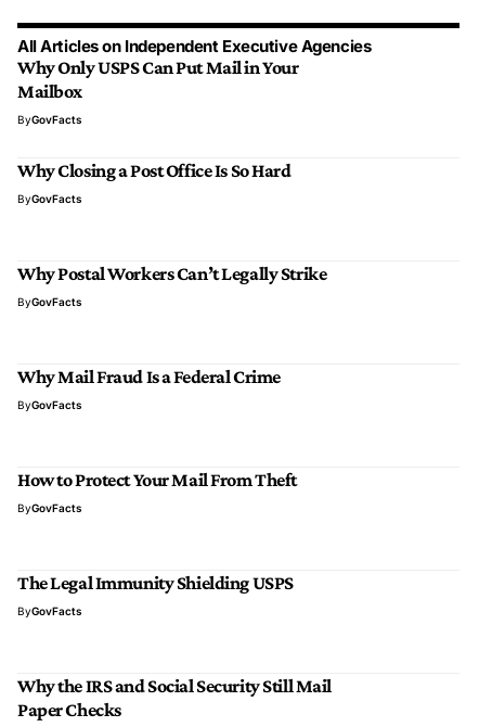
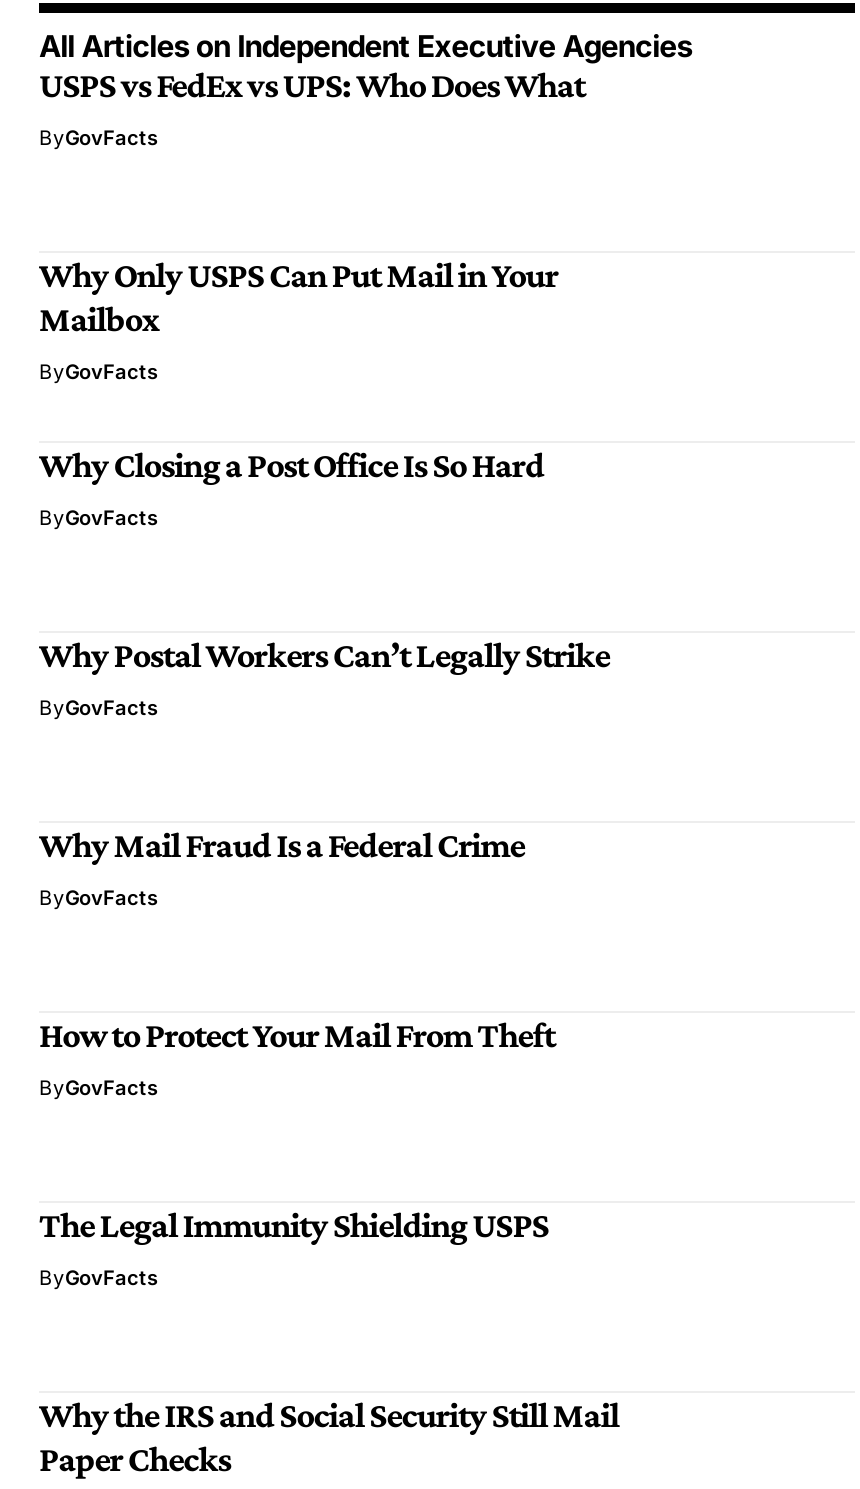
none -> [39,65,585,149] USPS vs FedEx vs UPS: Who Does What | ByGovFacts

